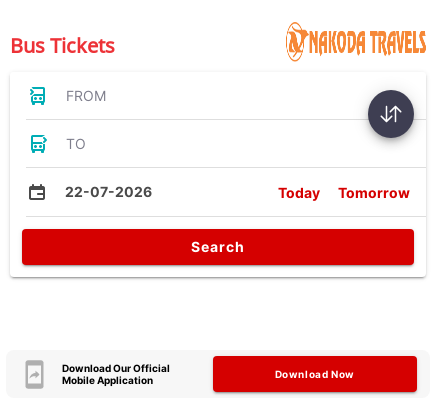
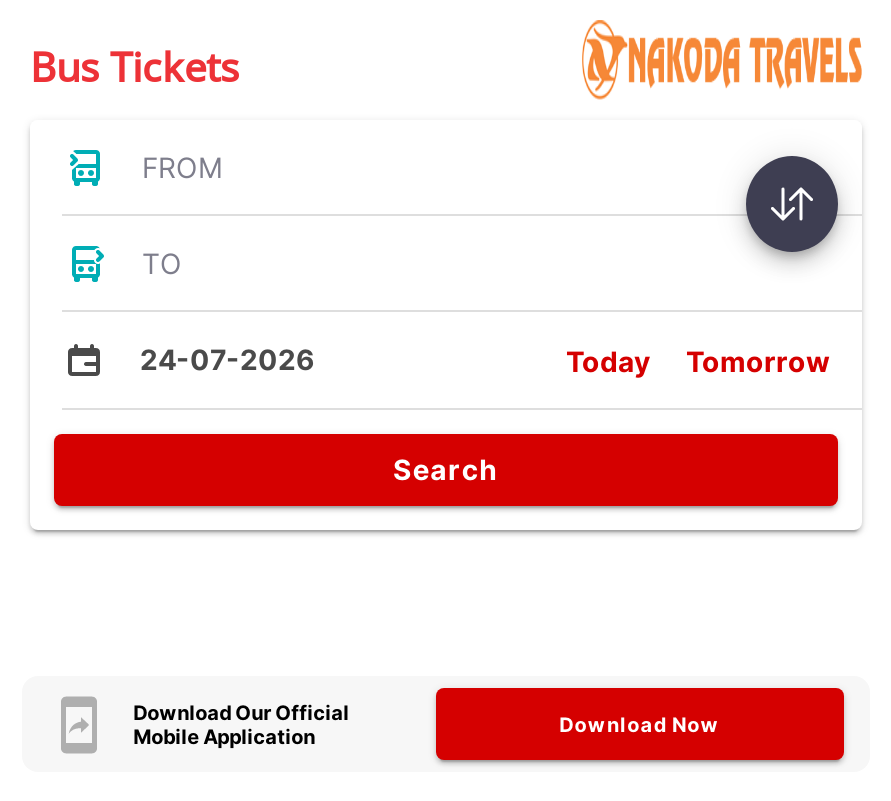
[65,183,152,200] 22-07-2026 -> [140,342,314,376] 24-07-2026

